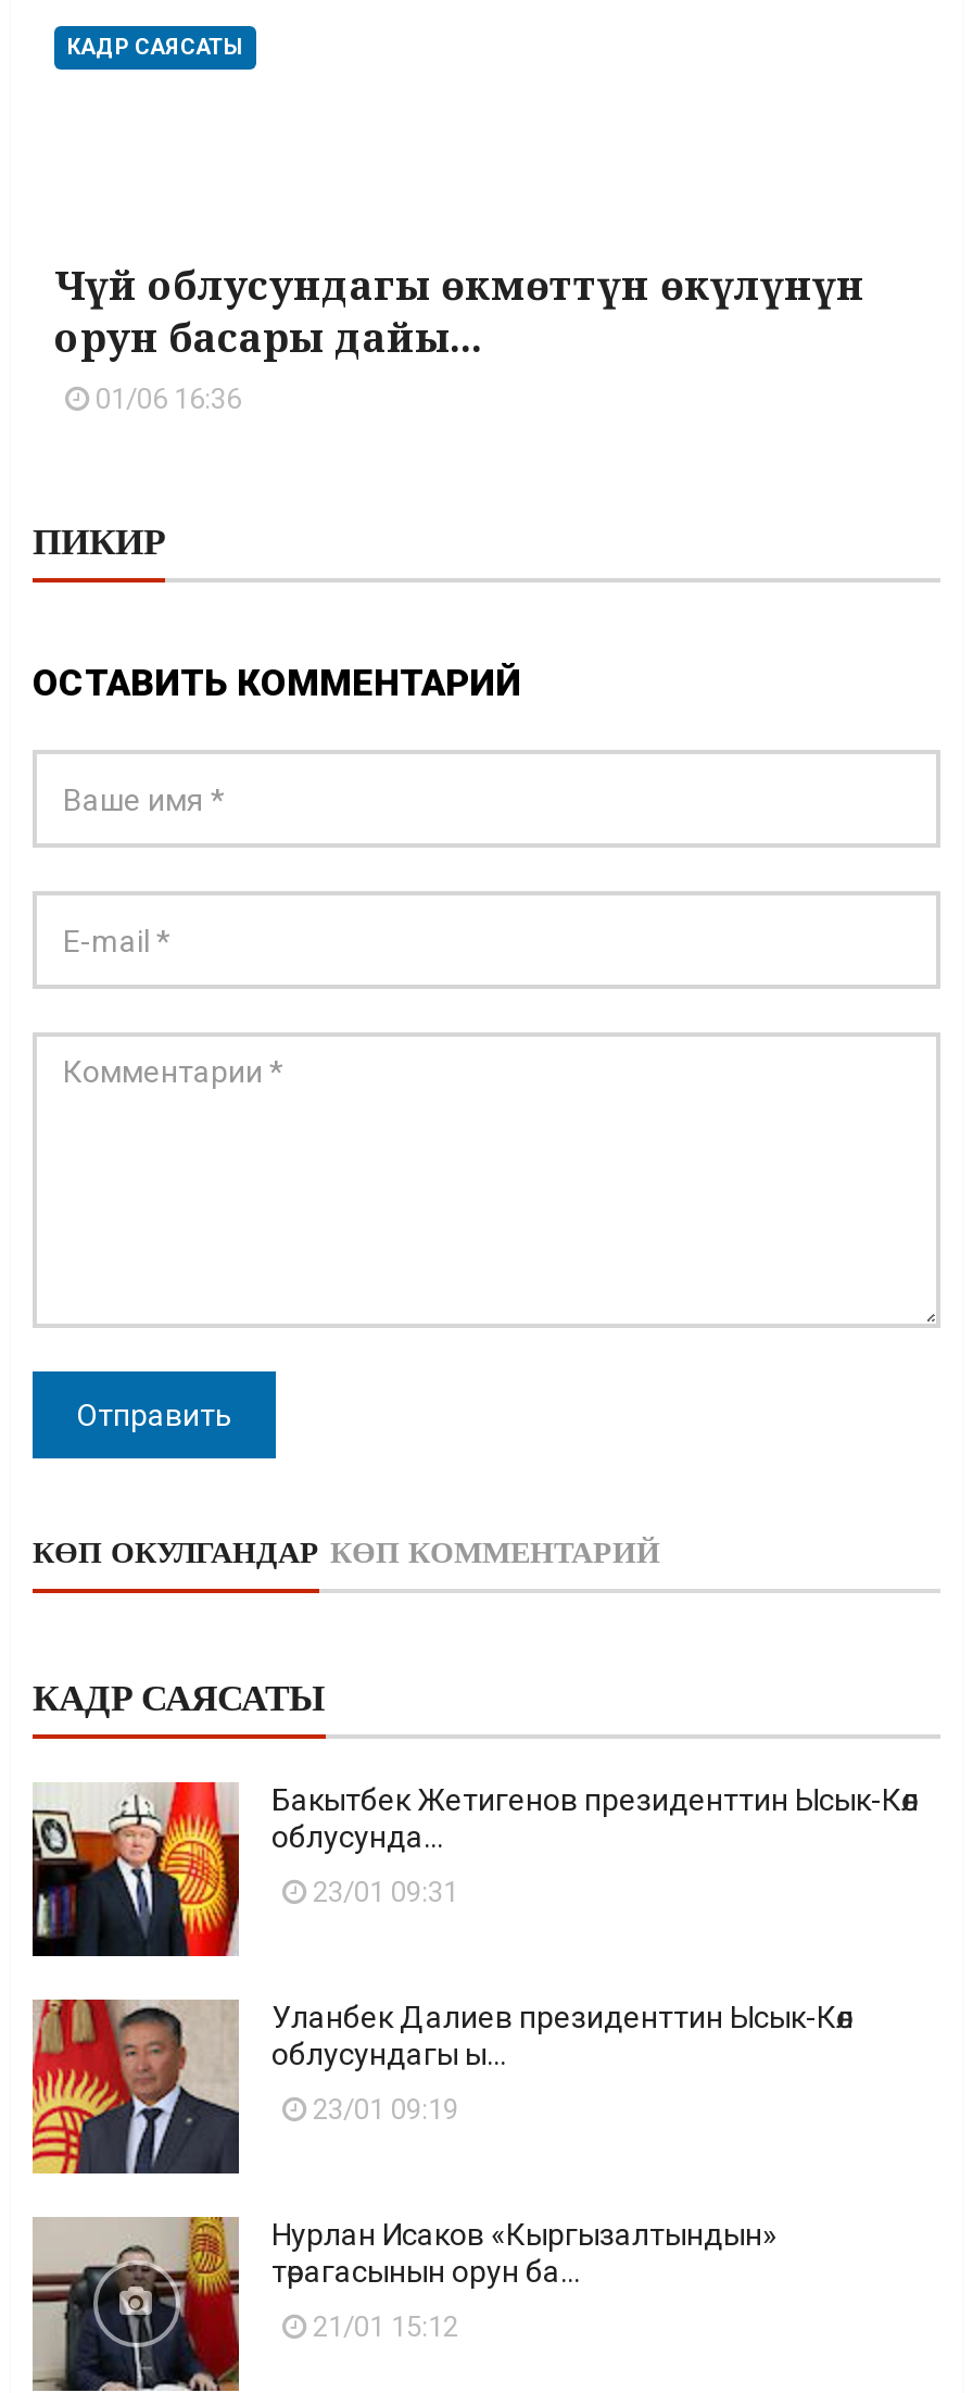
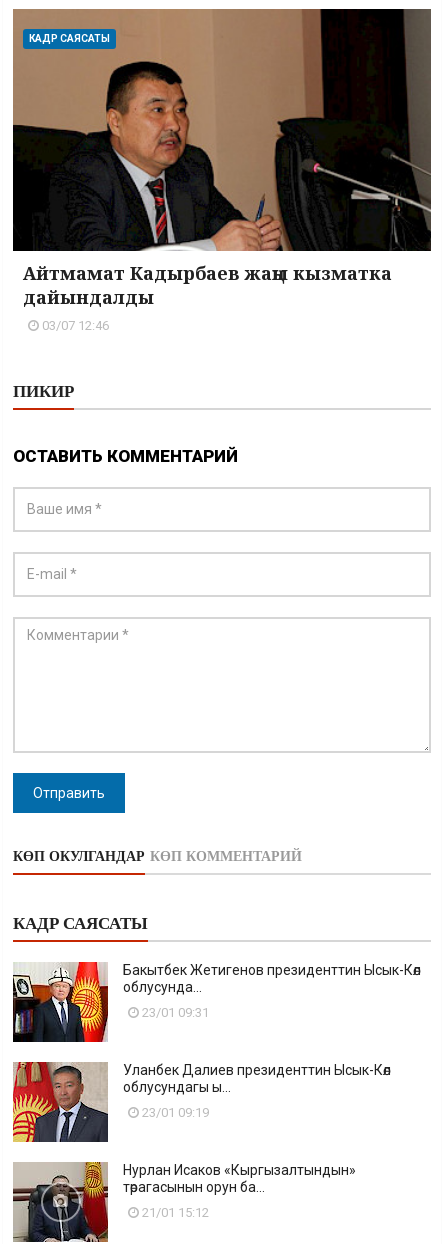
none -> [12,8,432,252] [image]
[54,259,864,415] Чүй облусундагы өкмөттүн өкүлүнүн | орун басары дайы... | 01/06 16:36 -> [23,261,392,333] Айтмамат Кадырбаев жаңы кызматка | дайындалды | 03/07 12:46

